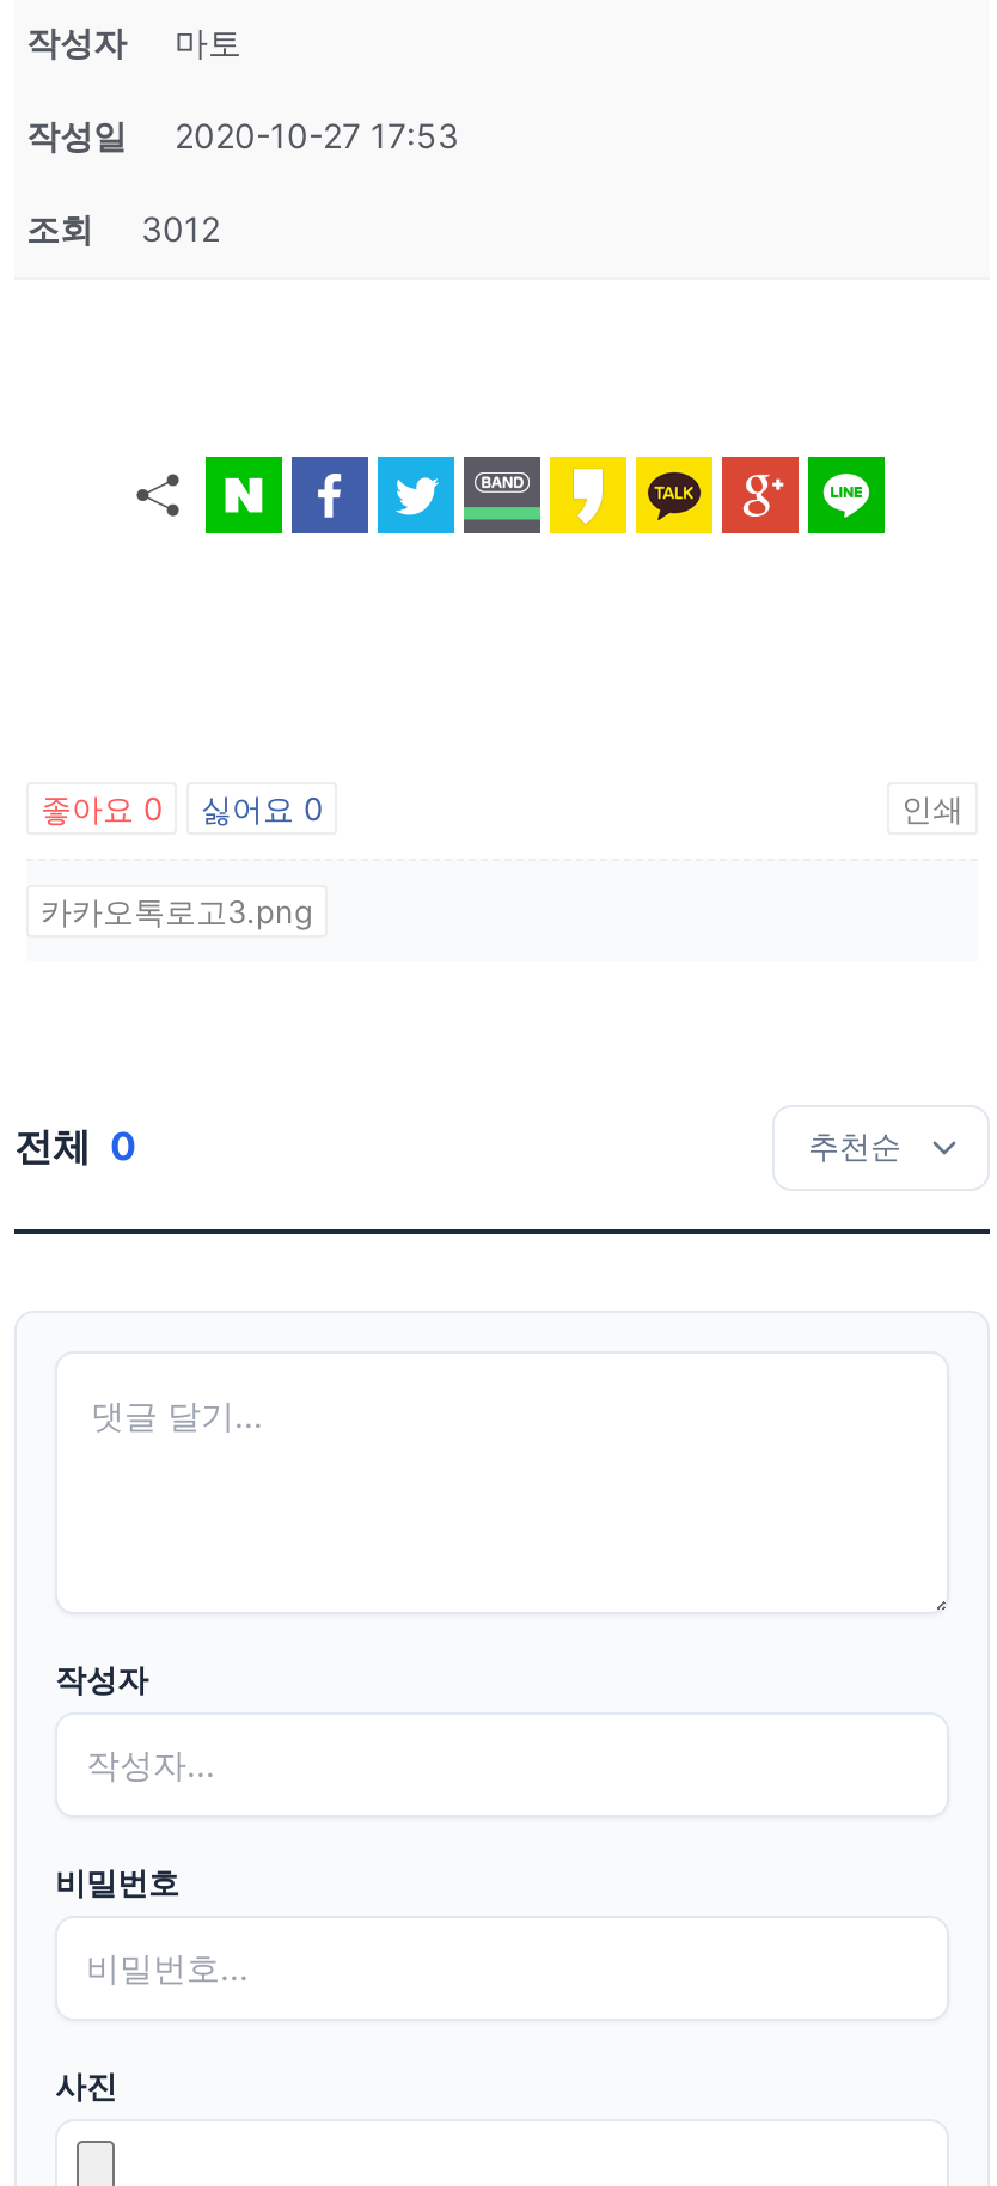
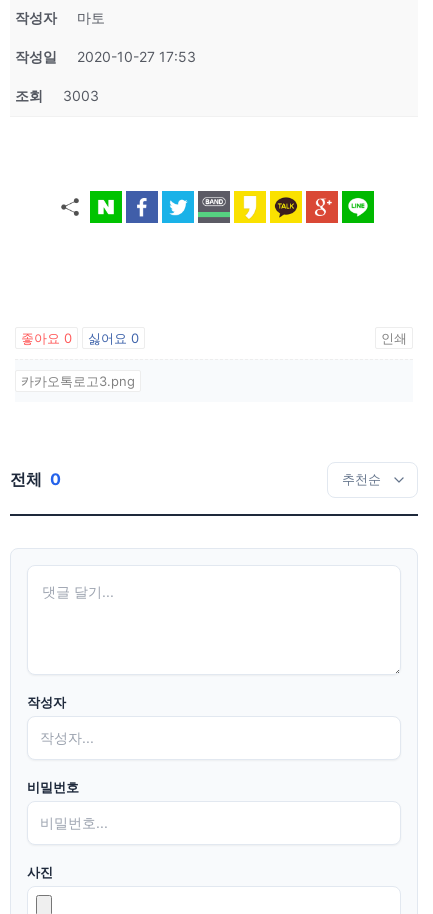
[26,208,220,248] 조회 3012 -> [15,87,99,104] 조회 3003

